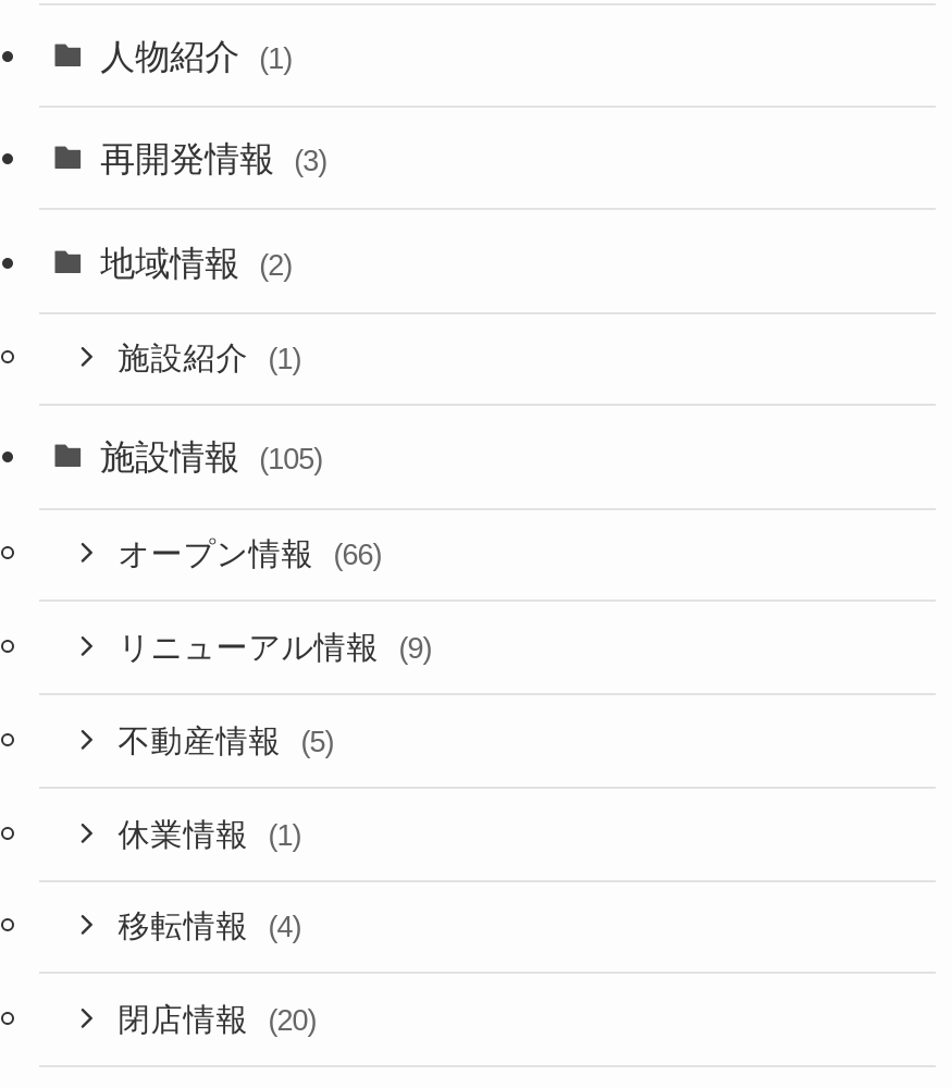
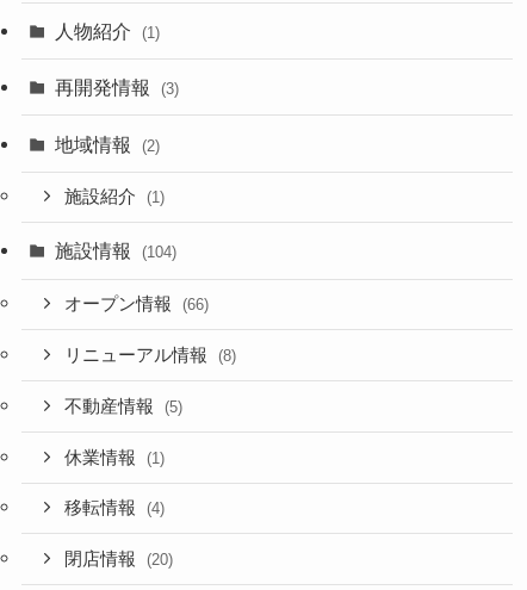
[100,437,322,477] 施設情報 (105) -> [55,240,177,262] 施設情報 (104)
[118,630,431,665] リニューアル情報 (9) -> [65,346,236,365] リニューアル情報 (8)

